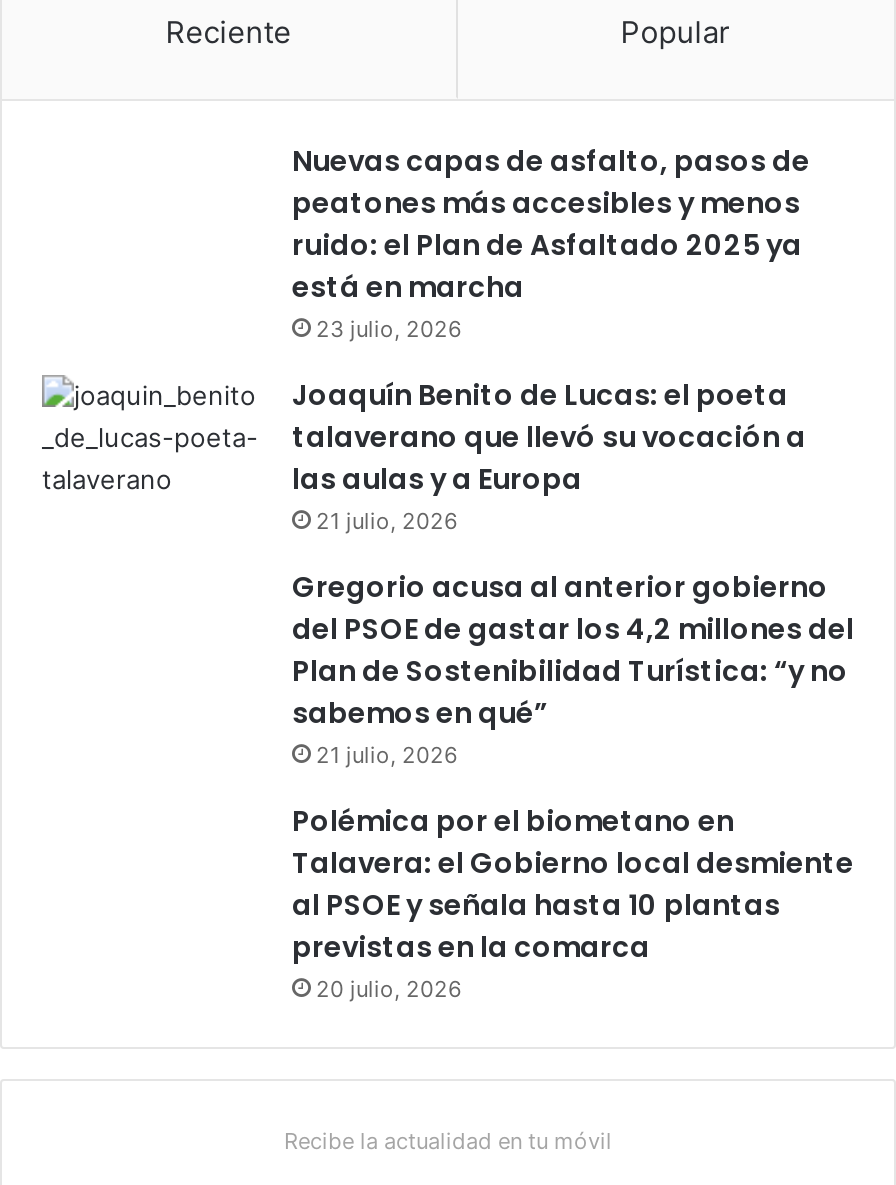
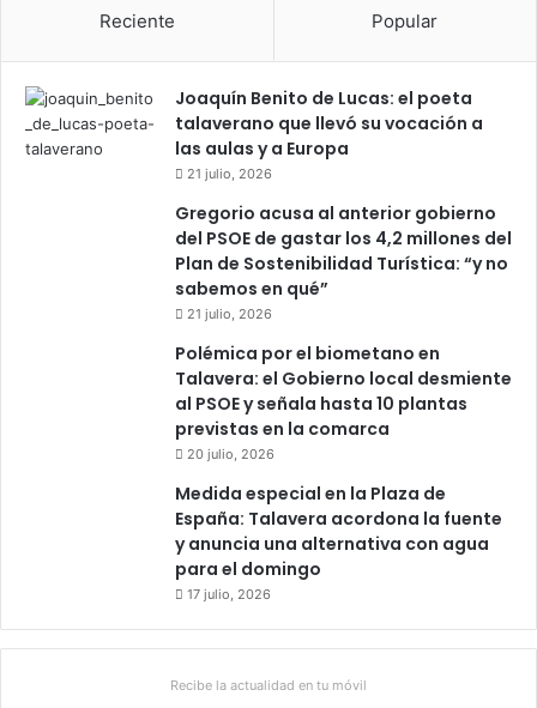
[292,140,810,342] Nuevas capas de asfalto, pasos de | peatones más accesibles y menos | ruido: el Plan de Asfaltado 2025 ya | está en marcha | 23 julio, 2026 -> none
moved [292,374,854,1002] -> [175,86,512,462]: Joaquín Benito de Lucas: el poeta | talaverano que llevó su vocación a | las aulas y a Europa | ... | previstas en la comarca | 20 julio, 2026
none -> [175,481,502,602] Medida especial en la Plaza de | España: Talavera acordona la fuente | y anuncia una alternativa con agua | para el domingo | 17 julio, 2026

